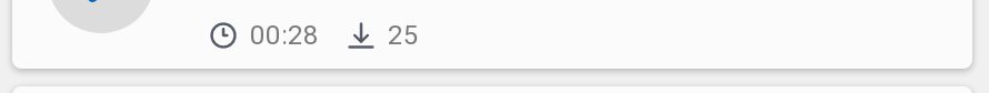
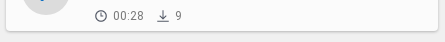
[388,20,419,51] 25 -> [175,9,182,23] 9

